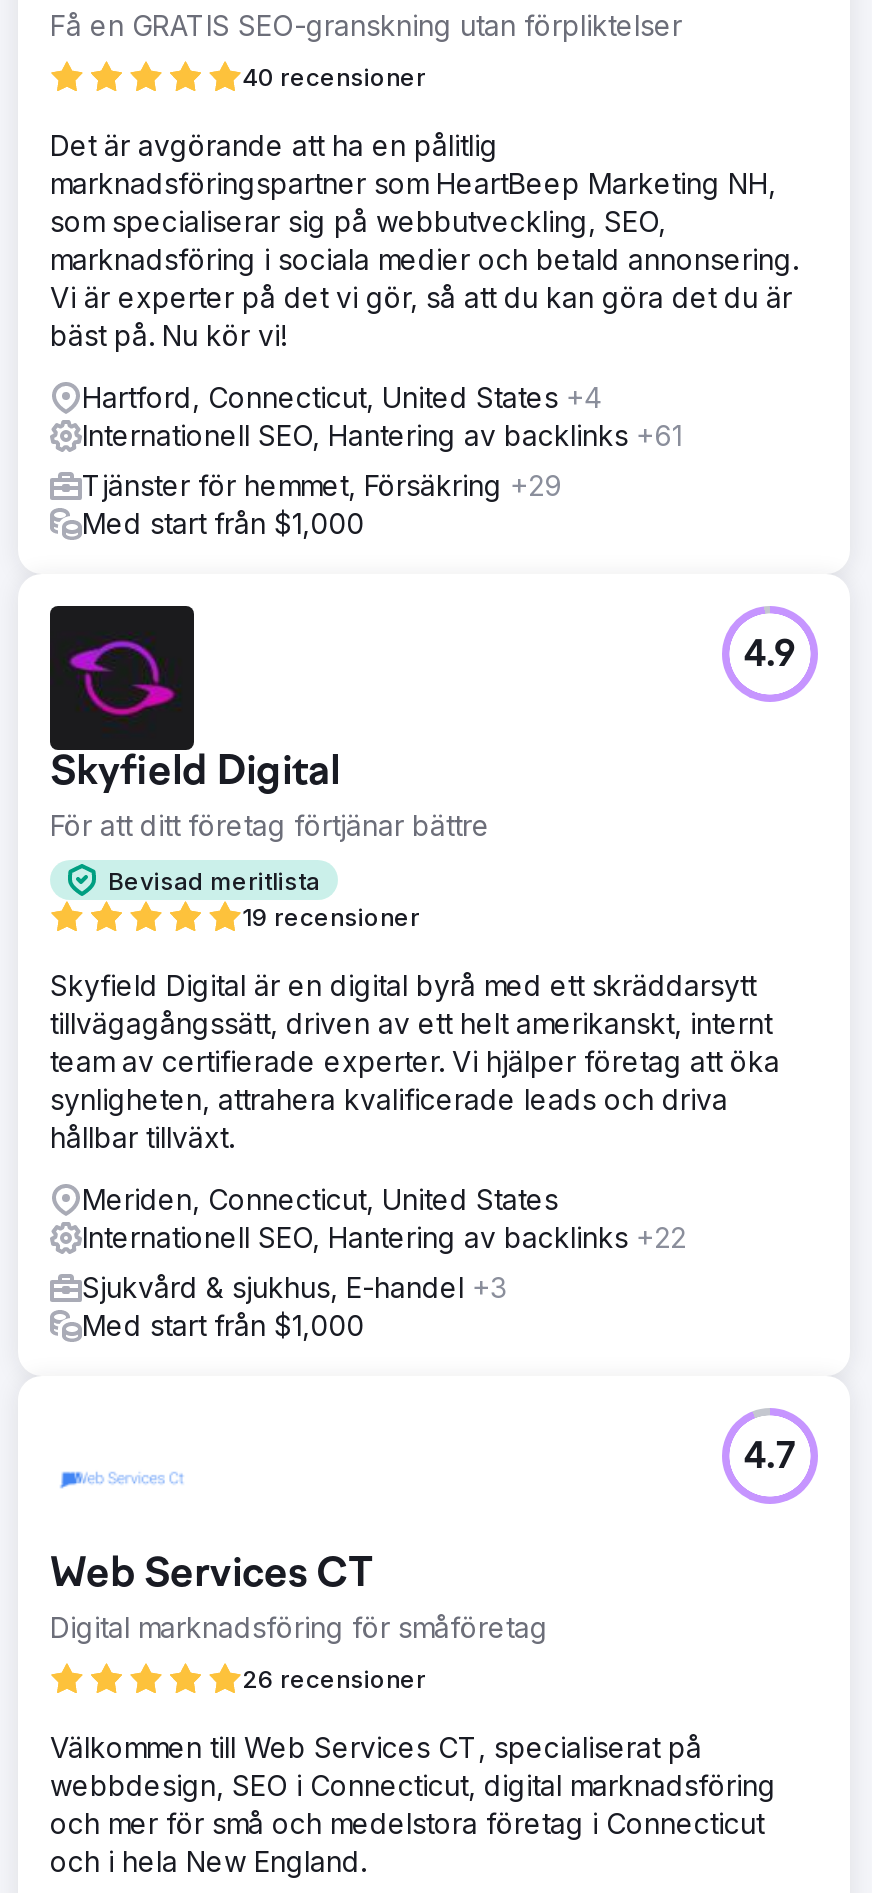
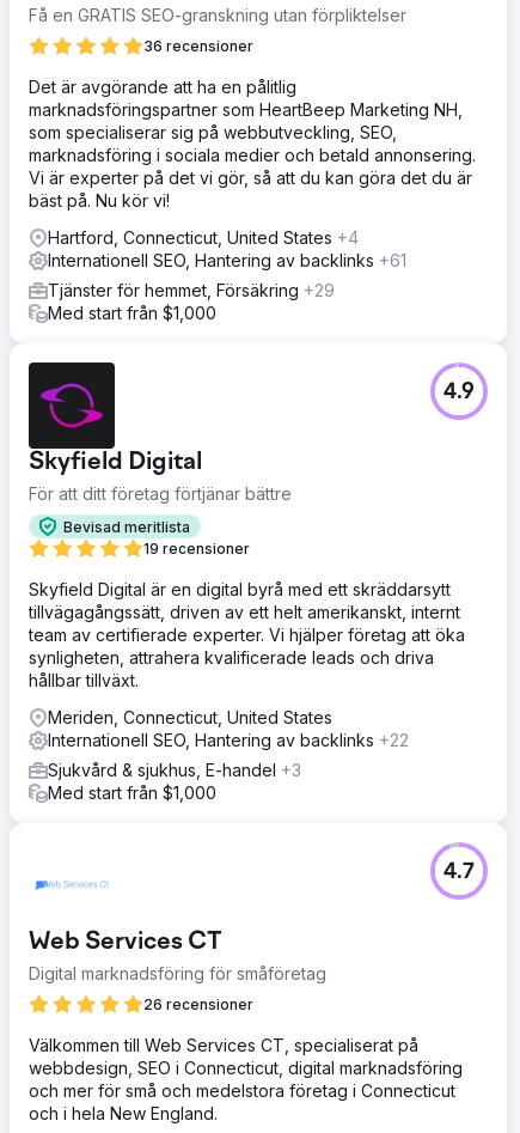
[242,62,426,92] 40 recensioner -> [143,37,253,55] 36 recensioner

